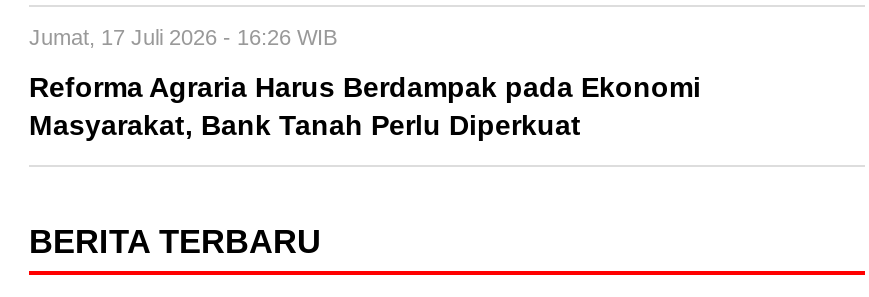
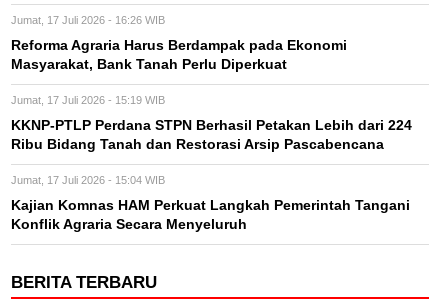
none -> [11,94,412,232] Jumat, 17 Juli 2026 - 15:19 WIB | KKNP-PTLP Perdana STPN Berhasil Petakan Lebih dari 224 | Ribu Bidang Tanah dan Restorasi Arsip Pascabencana | Jumat, 17 Juli 2026 - 15:04 WIB | Kajian Komnas HAM Perkuat Langkah Pemerintah Tangani | Konflik Agraria Secara Menyeluruh

